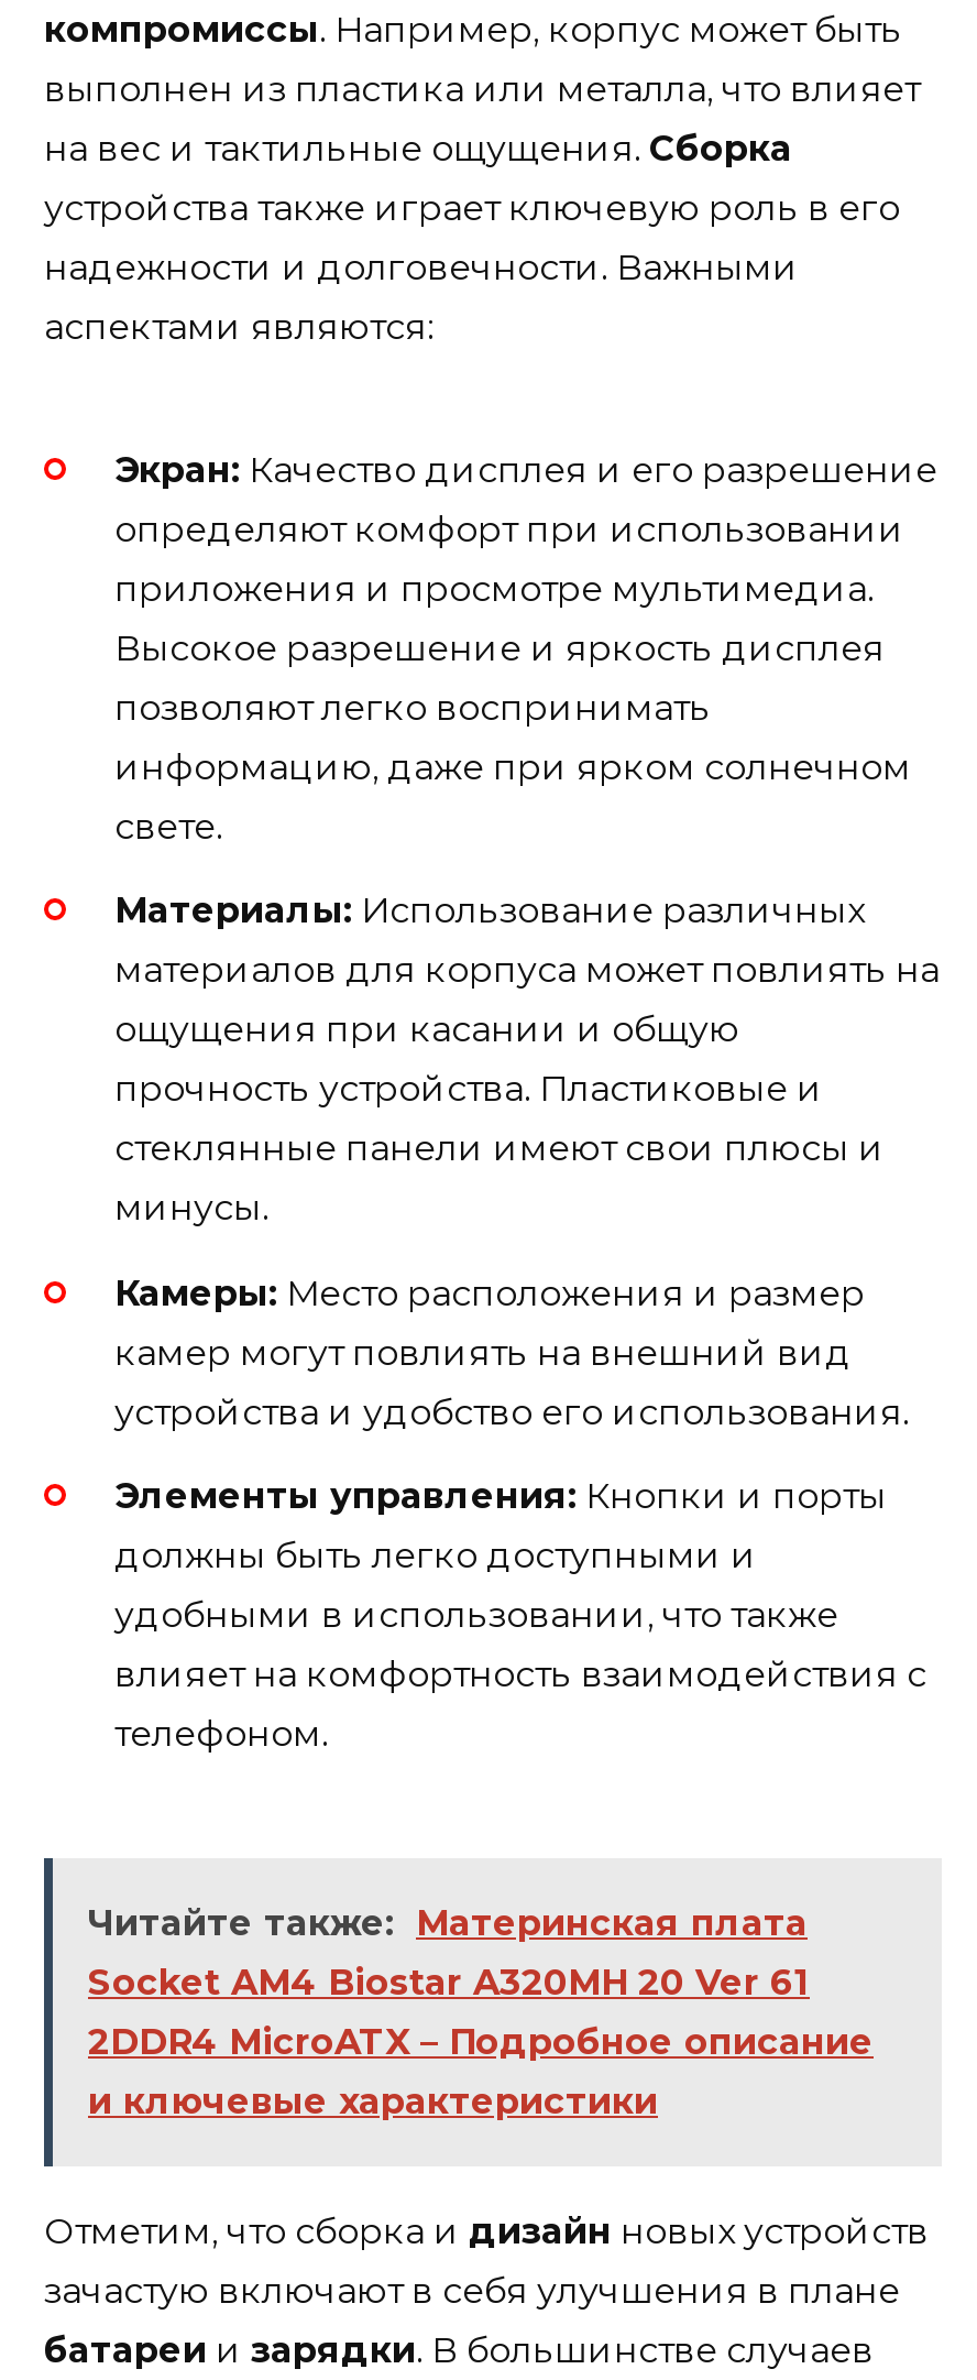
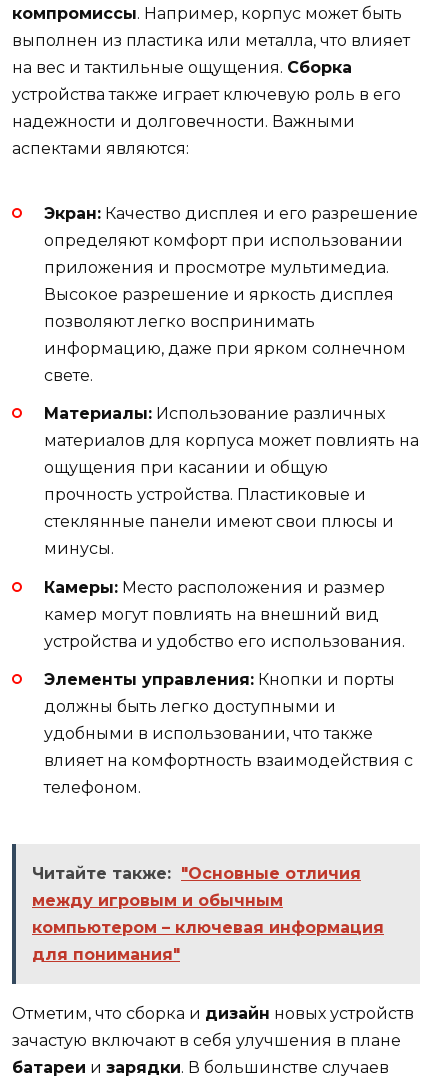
[88,1902,874,2122] Читайте также: Материнская плата | Socket AM4 Biostar A320MH 20 Ver 61 | 2DDR4 MicroATX – Подробное описание | и ключевые характеристики -> [32,864,384,964] Читайте также: "Основные отличия | между игровым и обычным | компьютером – ключевая информация | для понимания"

